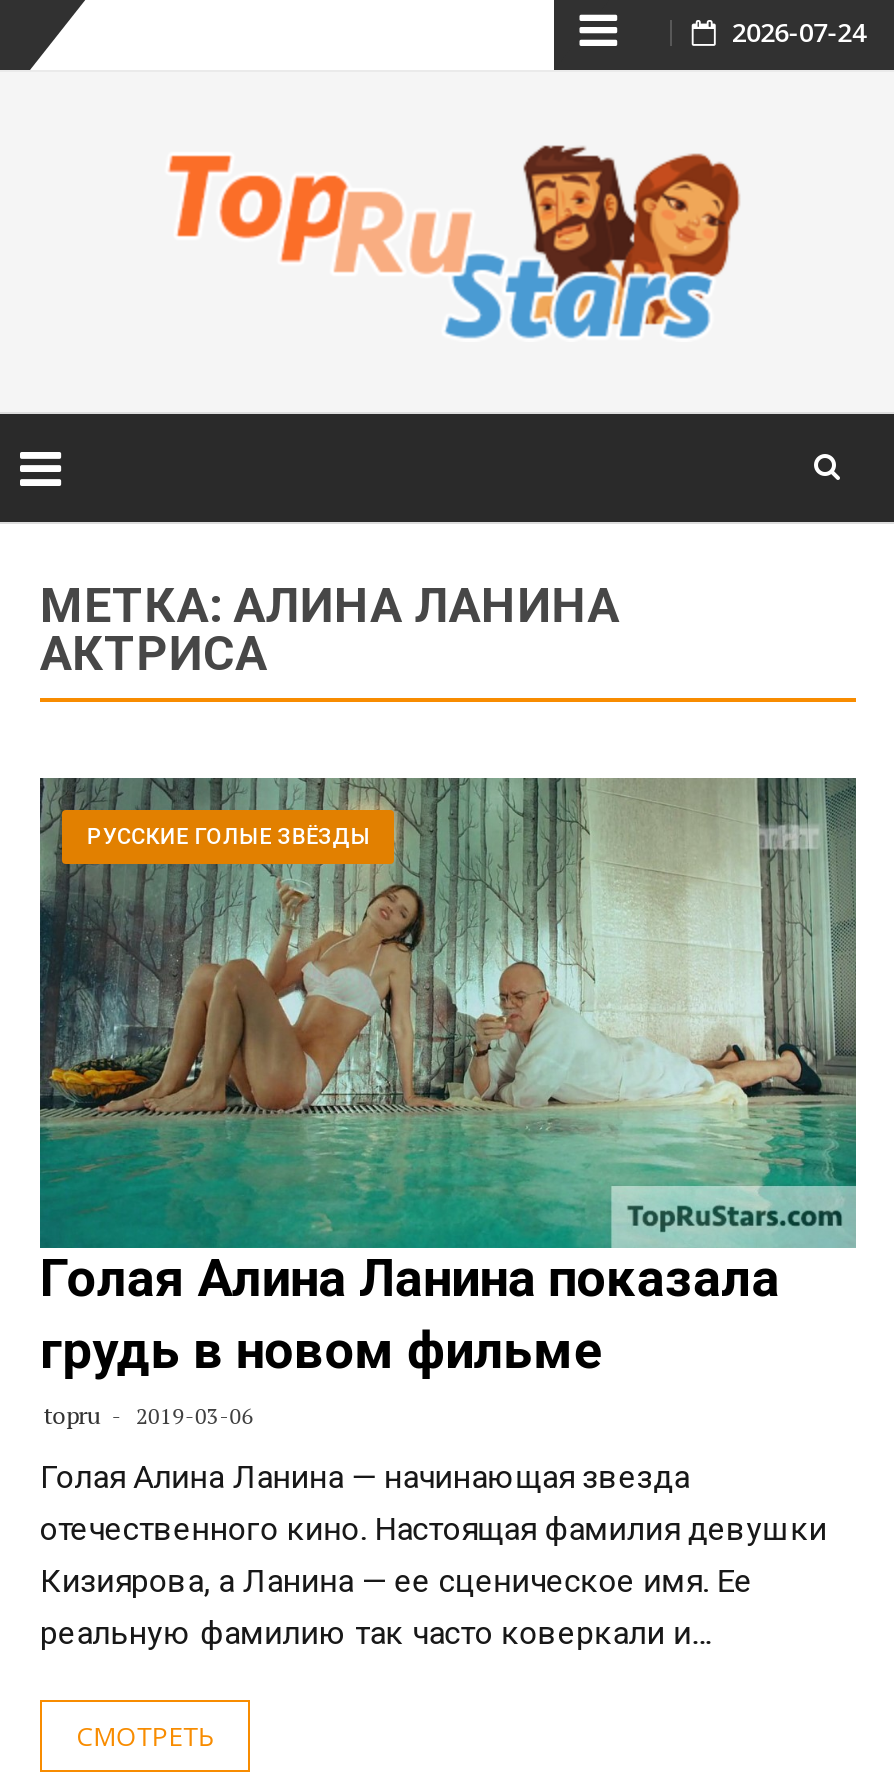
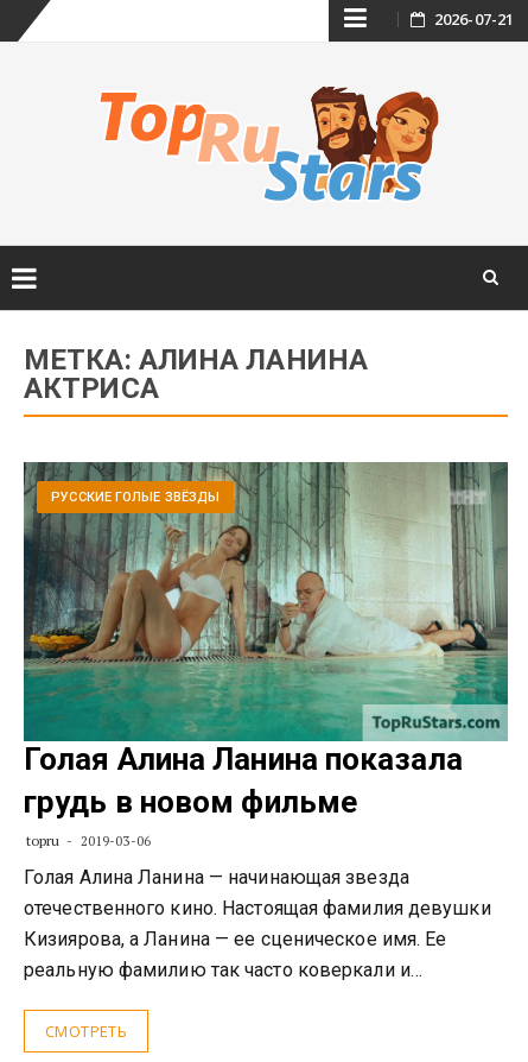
[732,14,866,50] 2026-07-24 -> [434,8,514,30] 2026-07-21

